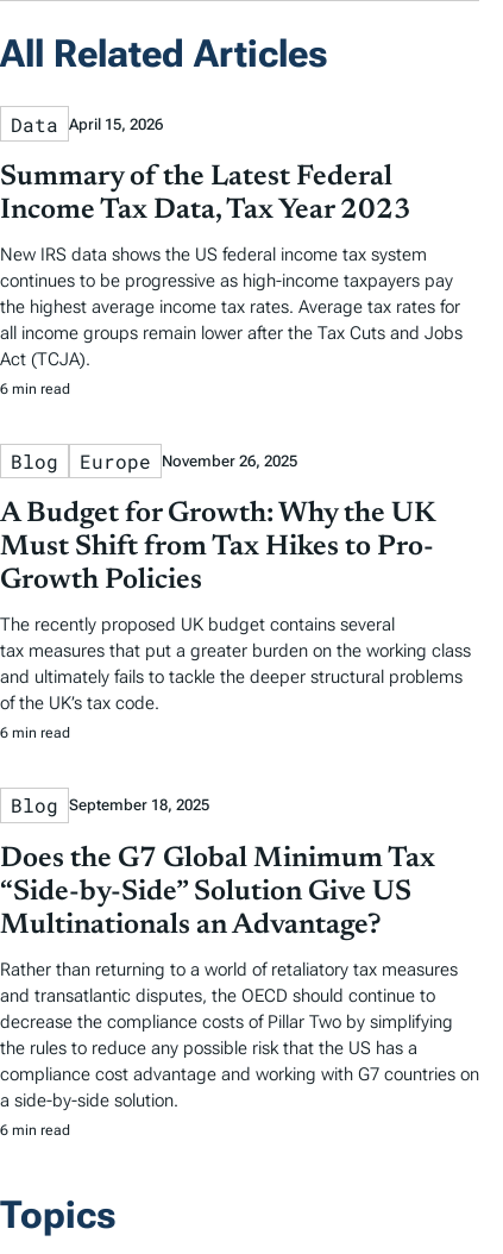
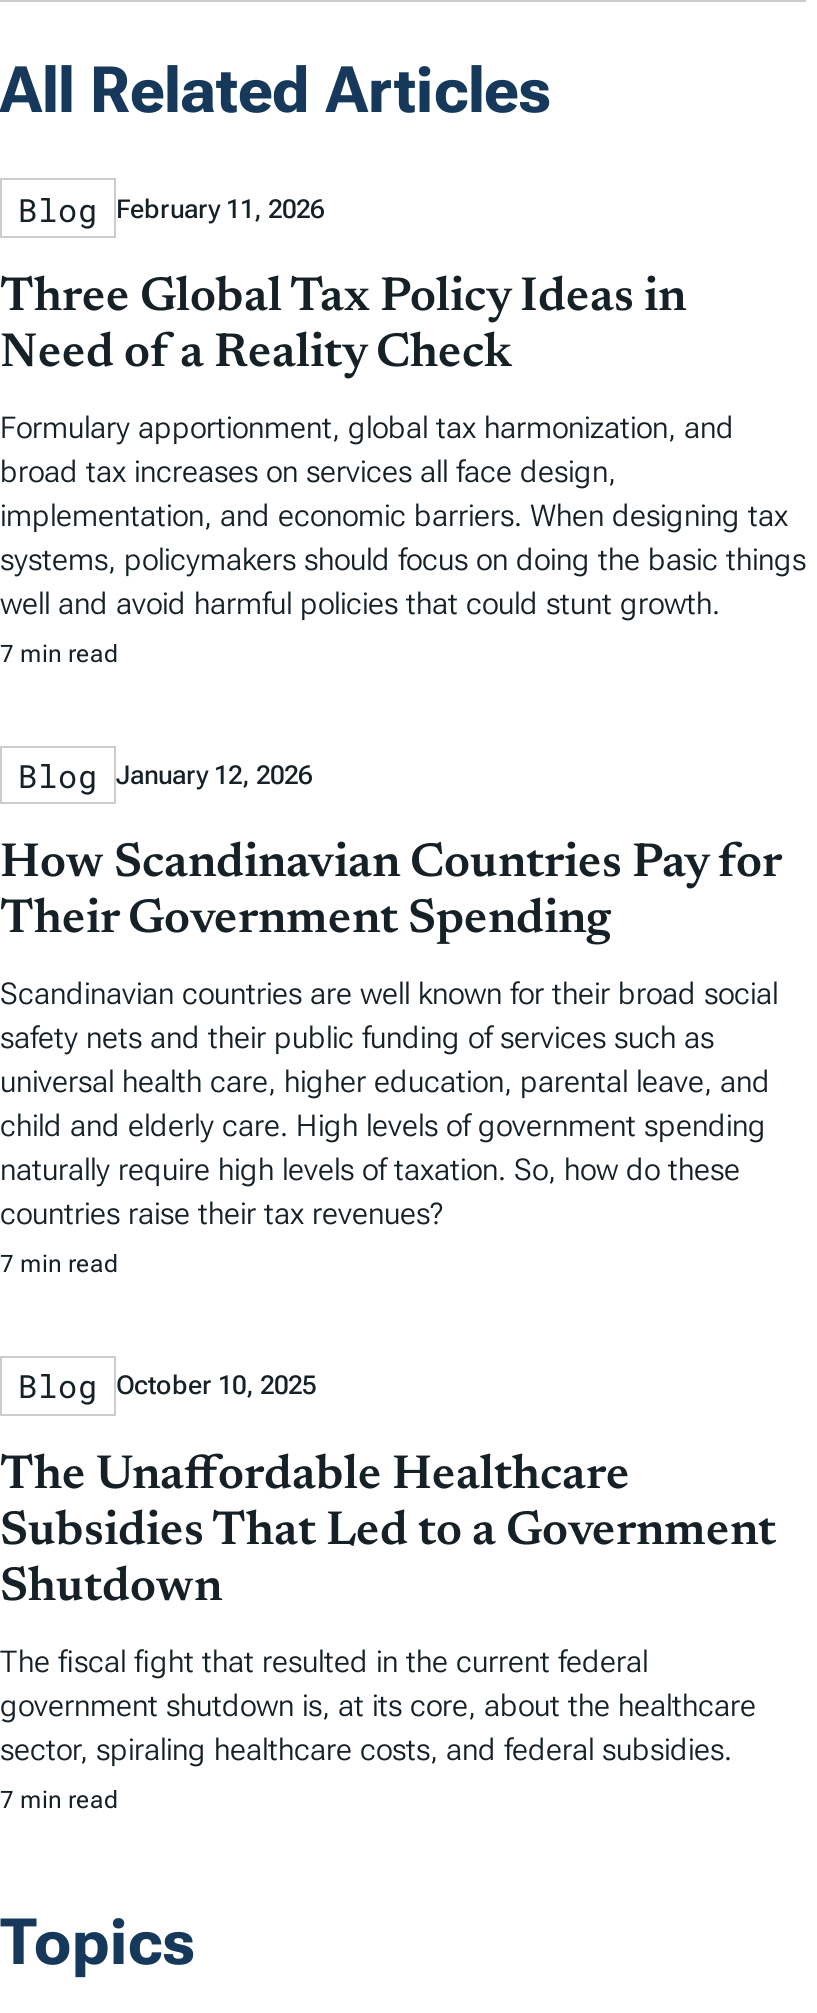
[11,111,163,136] Data April 15, 2026 -> [18,187,324,229] Blog February 11, 2026
[0,163,411,225] Summary of the Latest Federal | Income Tax Data, Tax Year 2023 -> [0,274,686,378] Three Global Tax Policy Ideas in | Need of a Reality Check
[0,244,463,370] New IRS data shows the US federal income tax system | continues to be progressive as high-income taxpayers pay | the highest average income tax rates. Average tax rates for | all income groups remain lower after the Tax Cuts and Jobs | Act (TCJA). -> [0,410,806,622] Formulary apportionment, global tax harmonization, and | broad tax increases on services all face design, | implementation, and economic barriers. When designing tax | systems, policymakers should focus on doing the basic things | well and avoid harmful policies that could stunt growth.
[0,380,70,397] 6 min read -> [0,640,118,668] 7 min read
[11,449,297,474] Blog | Europe November 26, 2025 -> [18,754,312,796] Blog January 12, 2026
[0,500,435,595] A Budget for Growth: Why the UK | Must Shift from Tax Hikes to Pro- | Growth Policies -> [0,840,780,944] How Scandinavian Countries Pay for | Their Government Spending
[0,614,471,714] The recently proposed UK budget contains several | tax measures that put a greater burden on the working class | and ultimately fails to tackle the deeper structural problems | of the UK’s tax code. -> [0,976,778,1232] Scandinavian countries are well known for their broad social | safety nets and their public funding of services such as | universal health care, higher education, parental leave, and | child and elderly care. High levels of government spending | naturally require high levels of taxation. So, how do these | countries raise their tax revenues?
[0,725,70,741] 6 min read -> [0,1250,118,1278] 7 min read
[11,793,209,818] Blog September 18, 2025 -> [18,1365,316,1407] Blog October 10, 2025
[0,844,435,939] Does the G7 Global Minimum Tax | “Side-by-Side” Solution Give US | Multinationals an Advantage? -> [0,1451,776,1611] The Unaffordable Healthcare | Subsidies That Led to a Government | Shutdown
[0,958,479,1111] Rather than returning to a world of retaliatory tax measures | and transatlantic disputes, the OECD should continue to | decrease the compliance costs of Pillar Two by simplifying | the rules to reduce any possible risk that the US has a | compliance cost advantage and working with G7 countries on | a side-by-side solution. -> [0,1643,756,1767] The fiscal fight that resulted in the current federal | government shutdown is, at its core, about the healthcare | sector, spiraling healthcare costs, and federal subsidies.
[0,1121,70,1138] 6 min read -> [0,1785,118,1813] 7 min read

